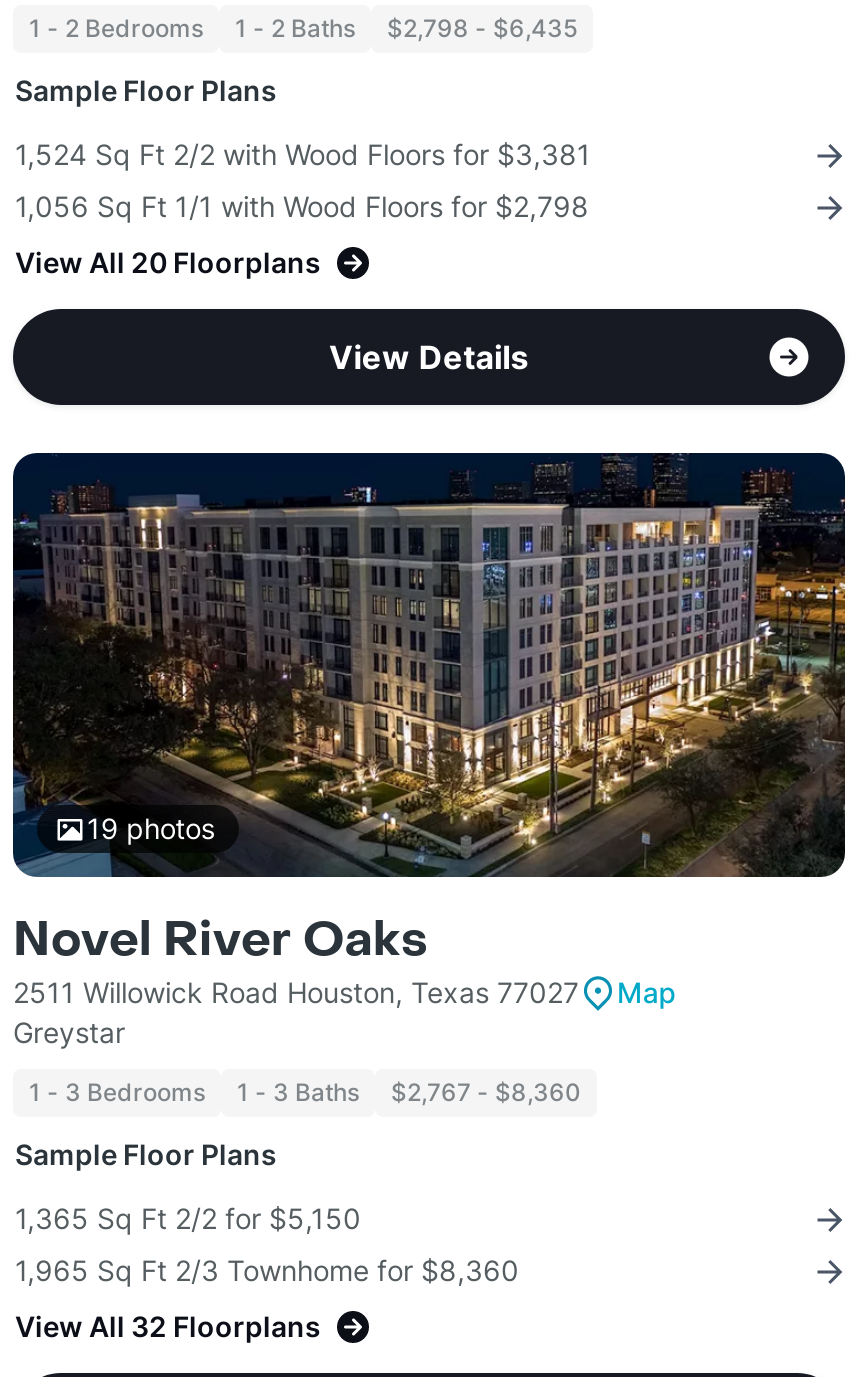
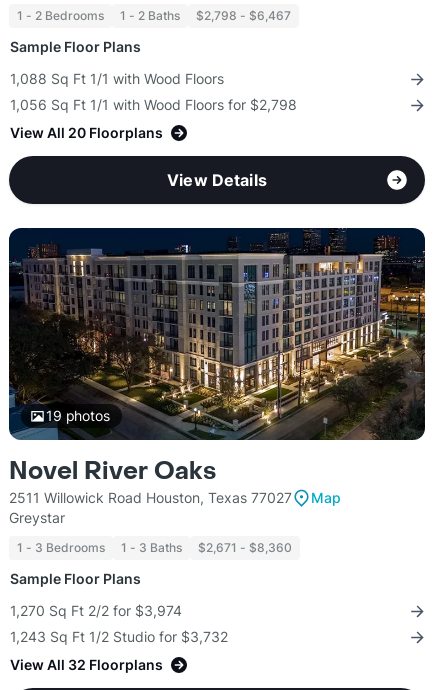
[29,13,577,43] 1 - 2 Bedrooms 1 - 2 Baths $2,798 - $6,435 -> [17,8,291,23] 1 - 2 Bedrooms 1 - 2 Baths $2,798 - $6,467
[15,137,591,171] 1,524 Sq Ft 2/2 with Wood Floors for $3,381 -> [10,70,224,87] 1,088 Sq Ft 1/1 with Wood Floors
[29,1077,581,1107] 1 - 3 Bedrooms 1 - 3 Baths $2,767 - $8,360 -> [17,540,292,555] 1 - 3 Bedrooms 1 - 3 Baths $2,671 - $8,360
[15,1201,361,1235] 1,365 Sq Ft 2/2 for $5,150 -> [10,602,182,619] 1,270 Sq Ft 2/2 for $3,974
[15,1253,519,1287] 1,965 Sq Ft 2/3 Townhome for $8,360 -> [10,628,228,645] 1,243 Sq Ft 1/2 Studio for $3,732

